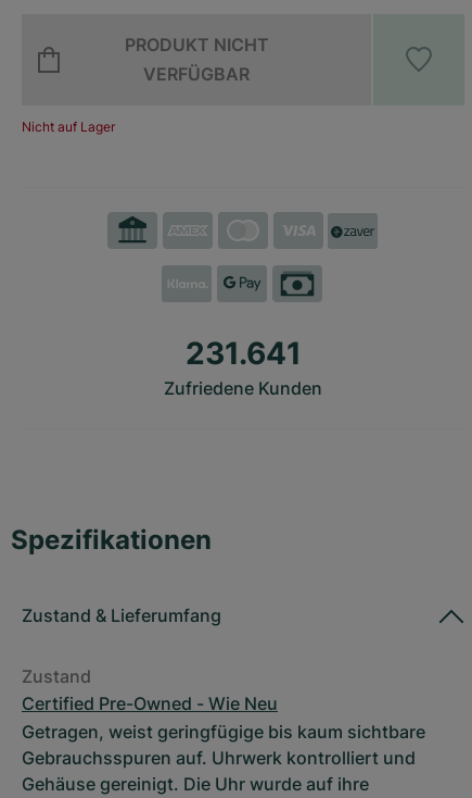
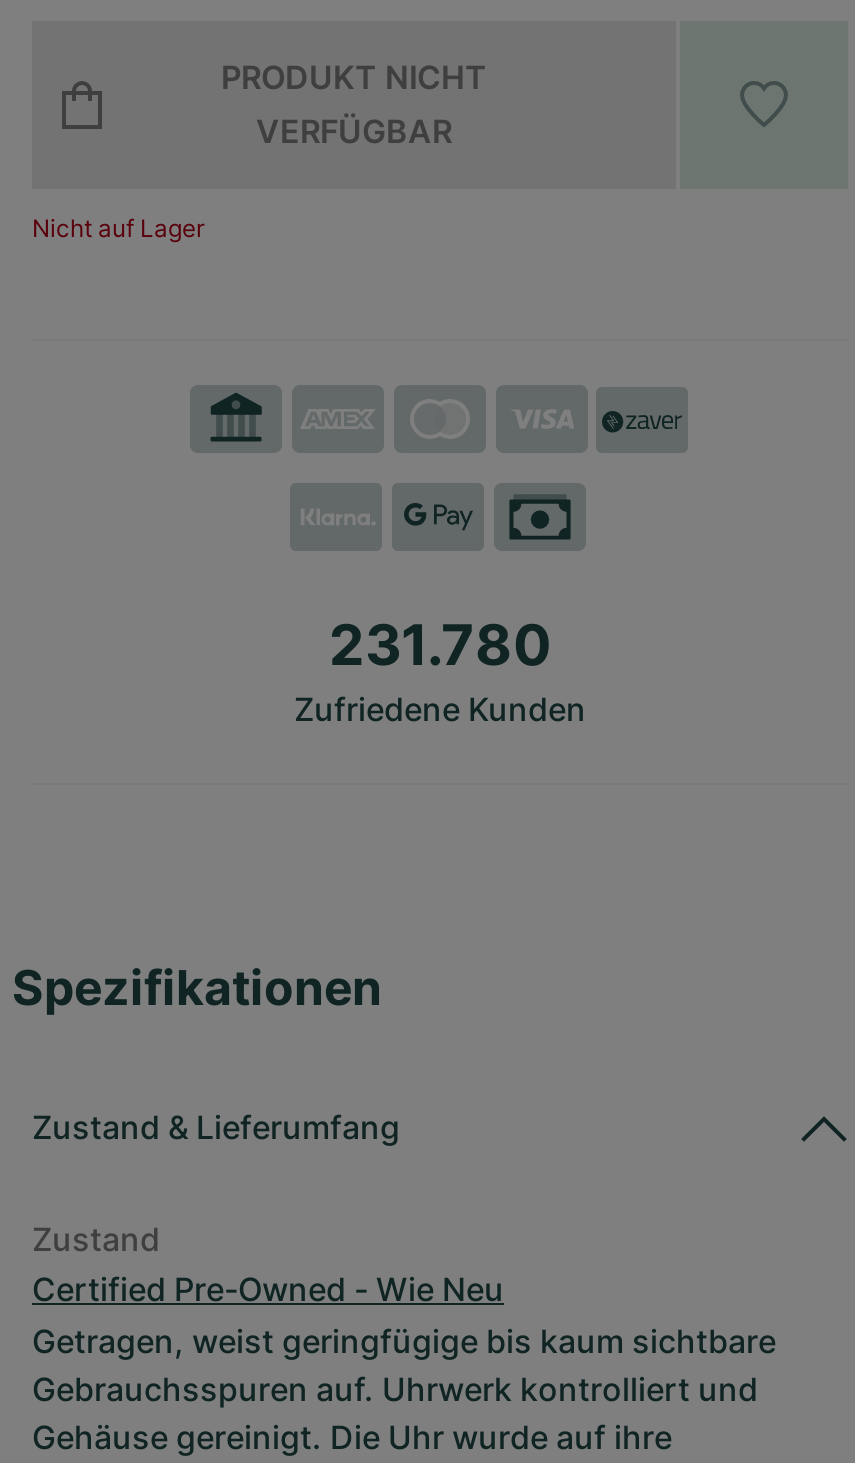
[185,335,301,372] 231.641 -> [329,611,551,679] 231.780

